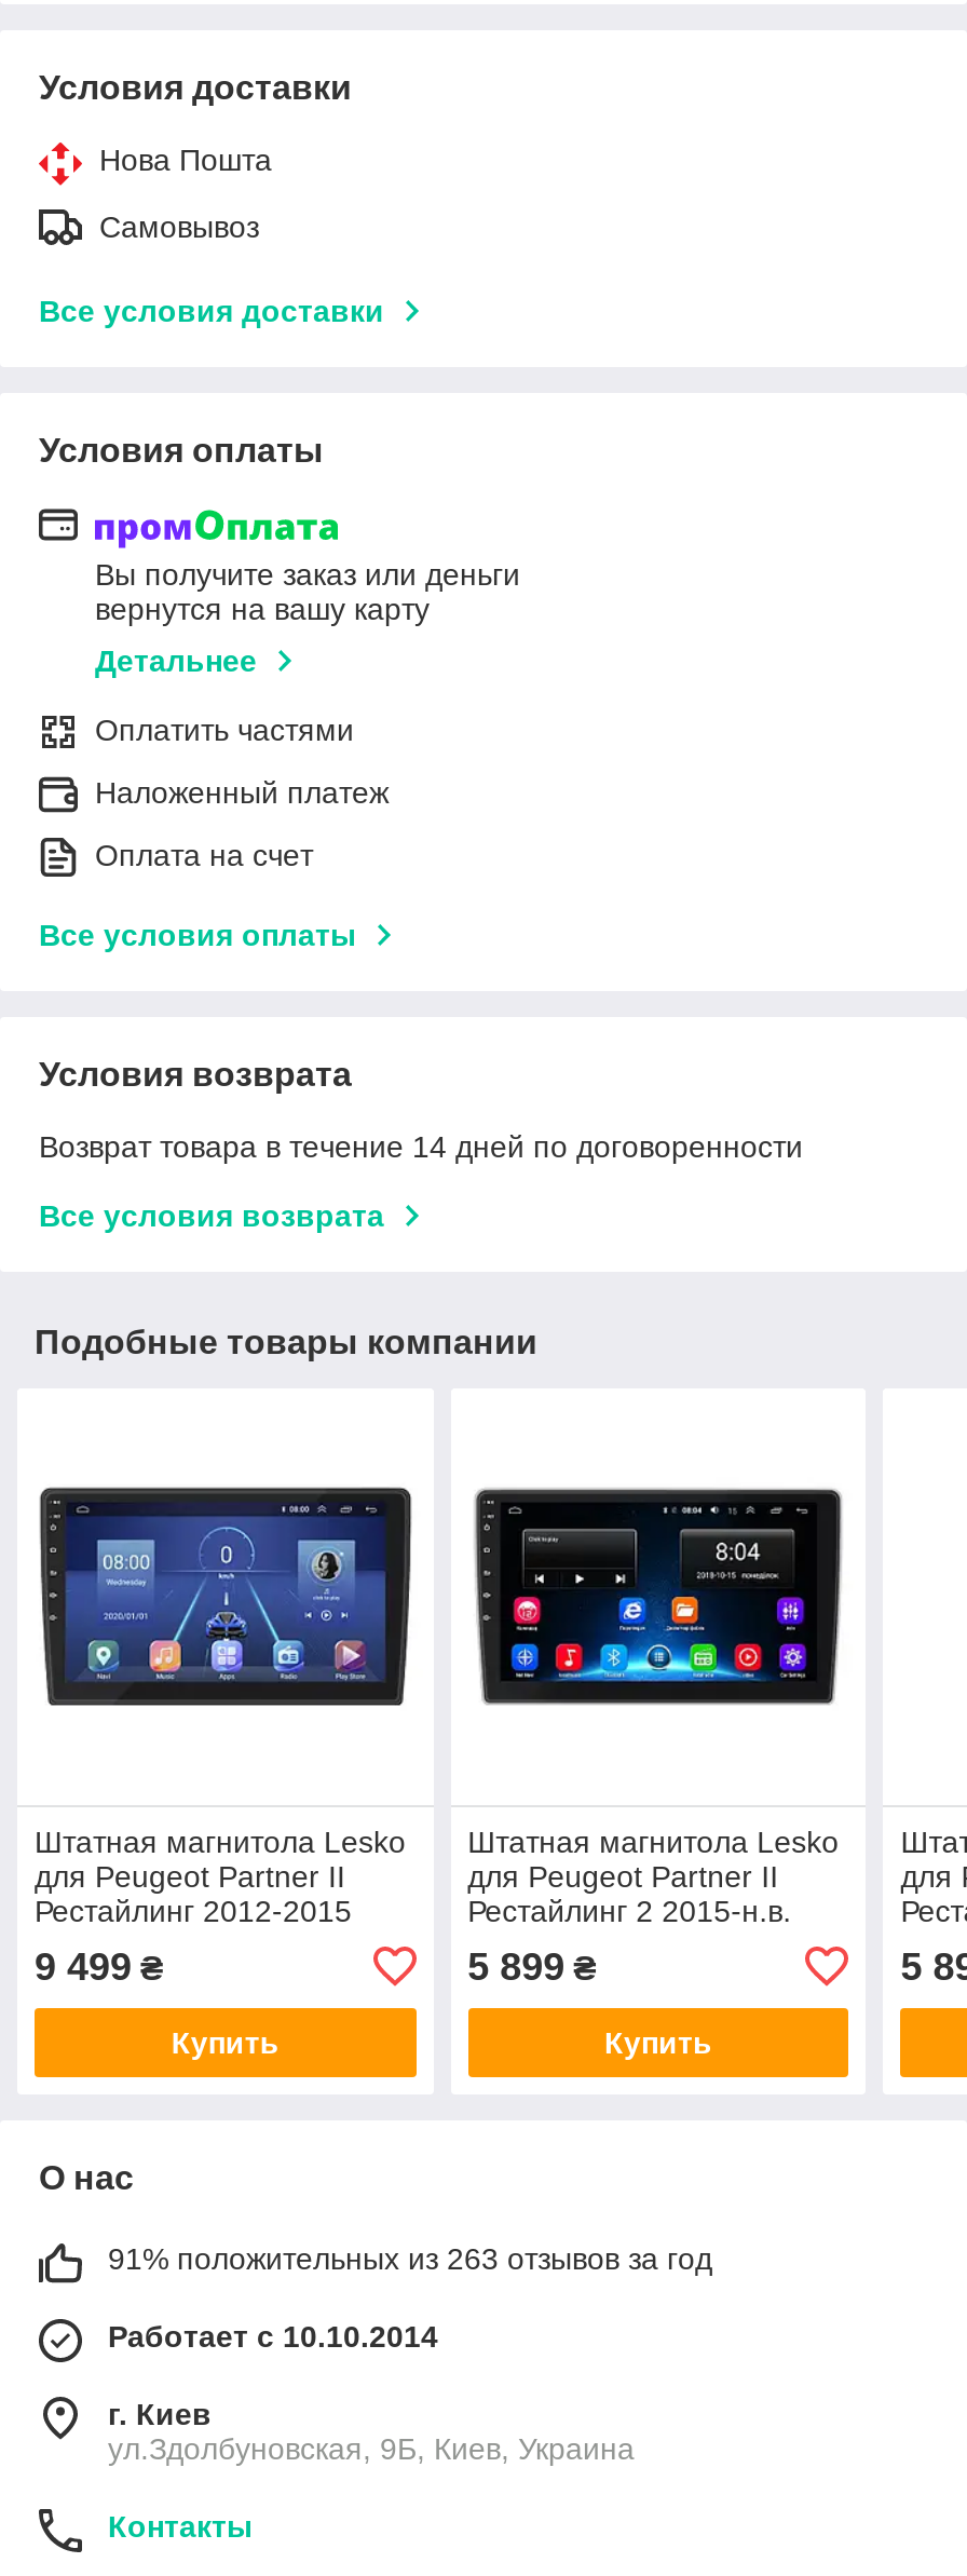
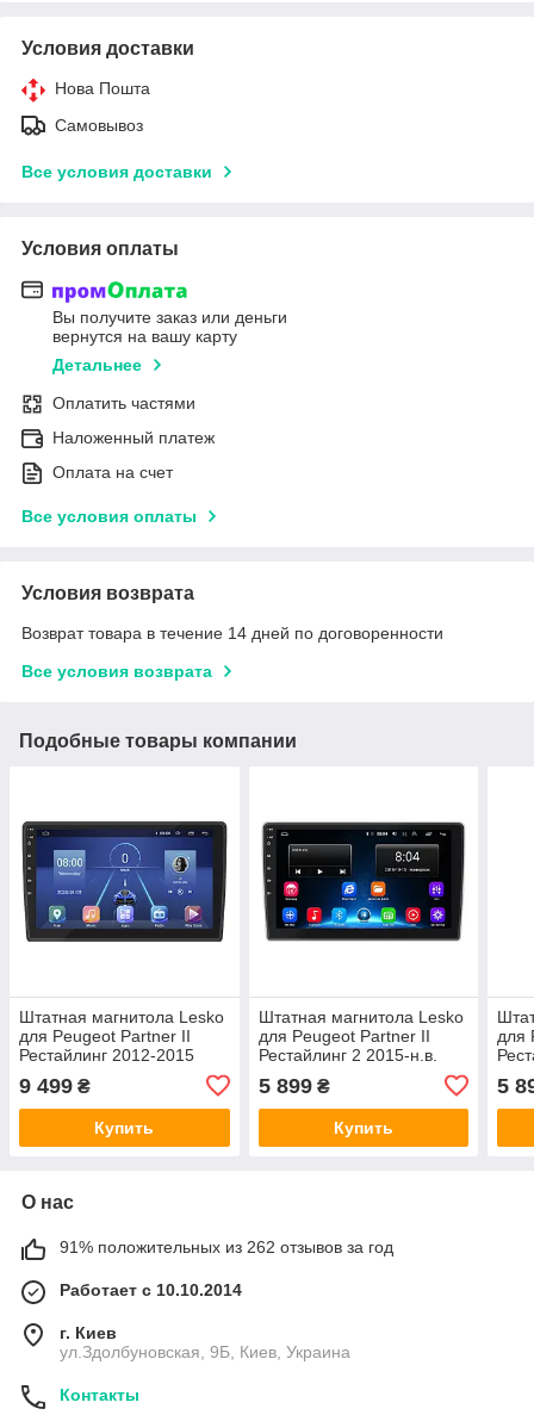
[108,2241,712,2275] 91% положительных из 263 отзывов за год -> [60,1237,393,1256] 91% положительных из 262 отзывов за год

